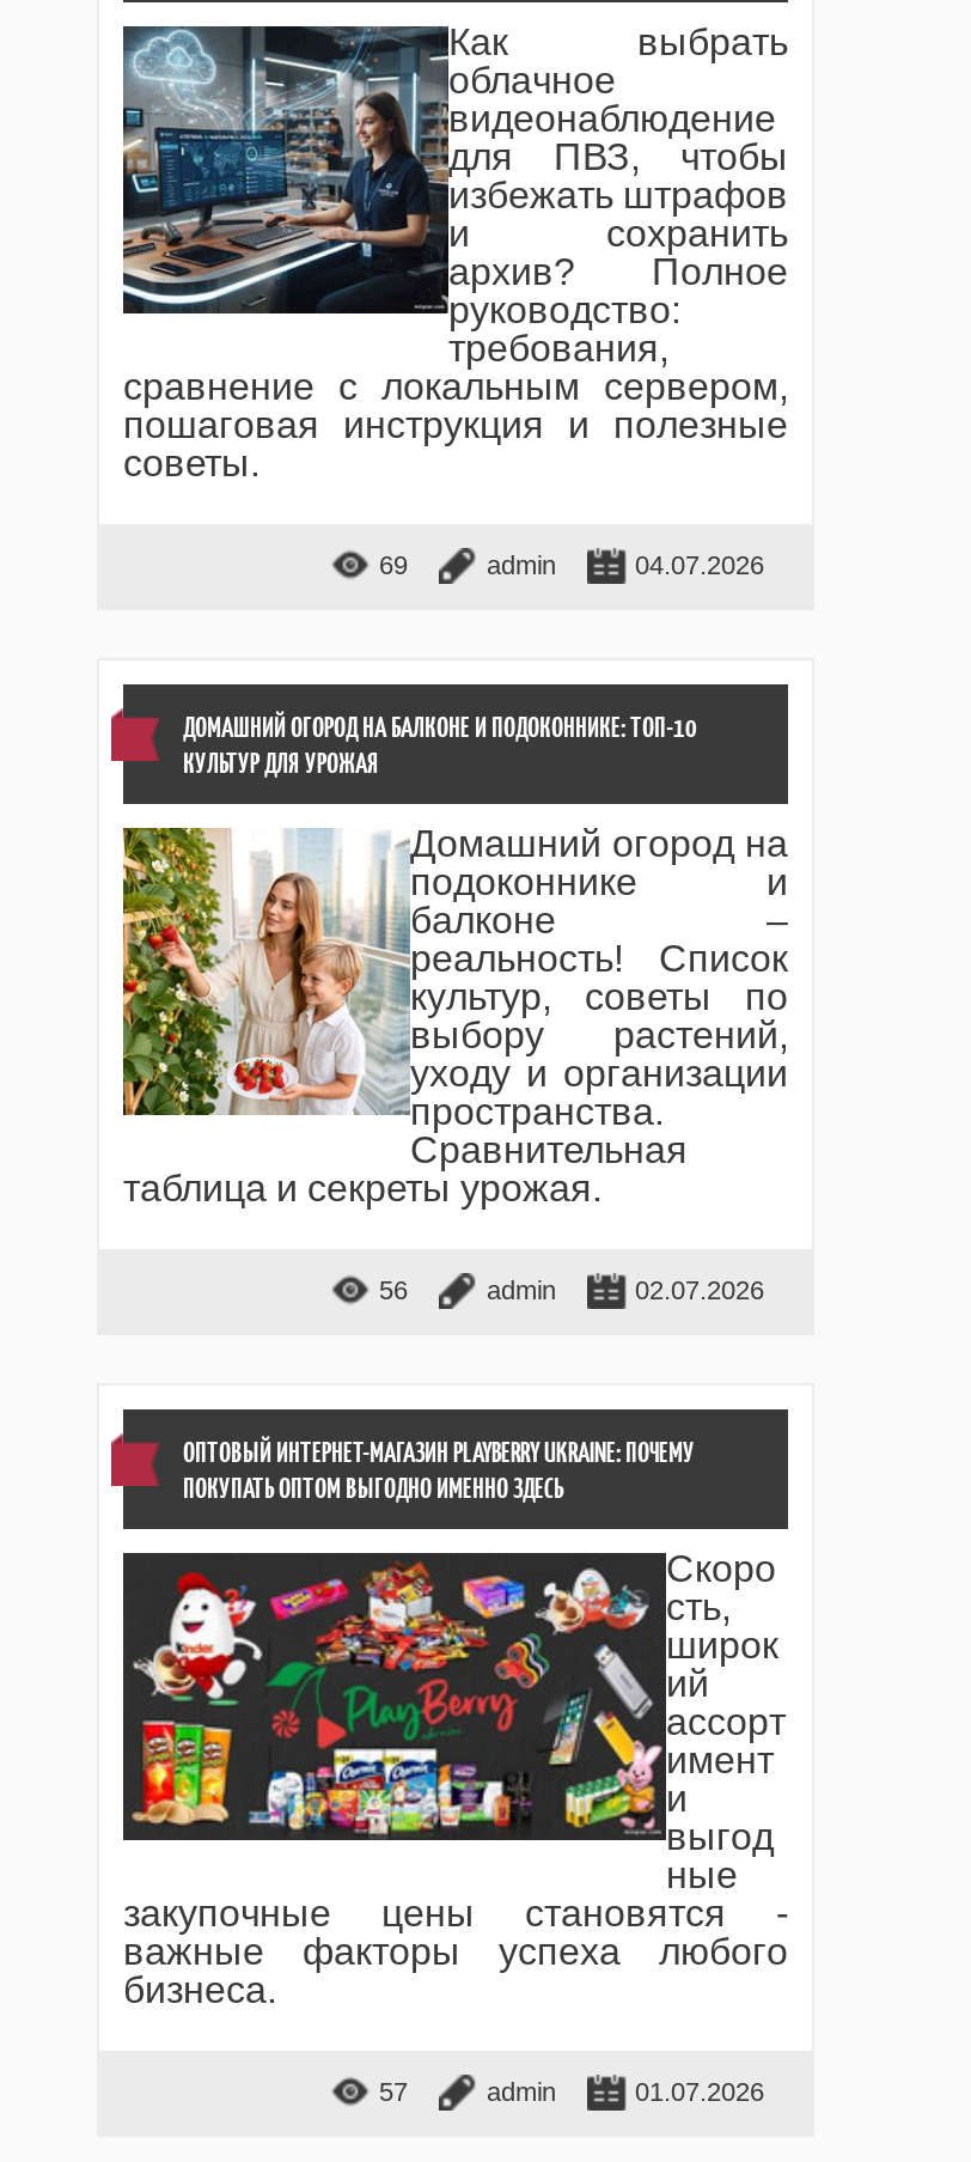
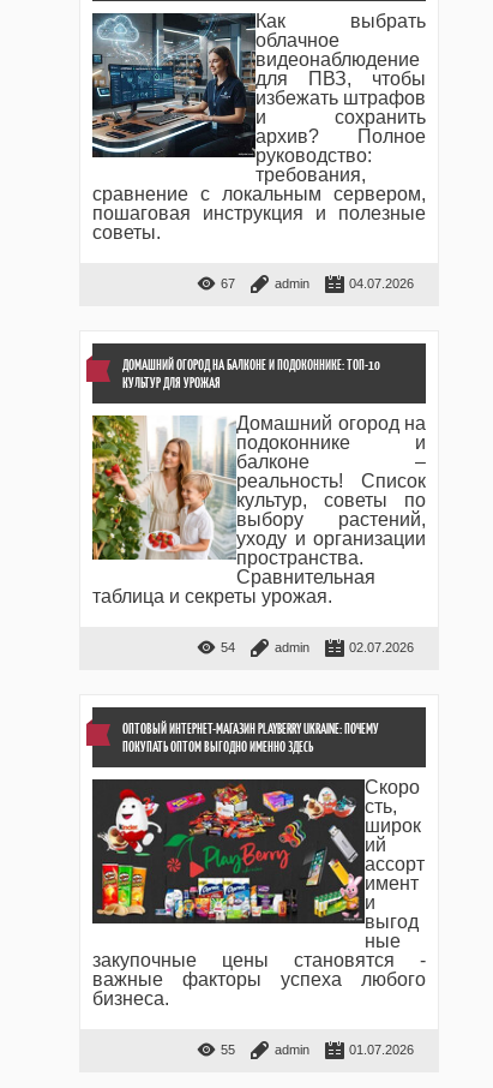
[379,550,408,579] 69 -> [221,276,235,291] 67
[379,1275,408,1304] 56 -> [221,640,235,654] 54
[379,2077,408,2106] 57 -> [221,1042,235,1057] 55

